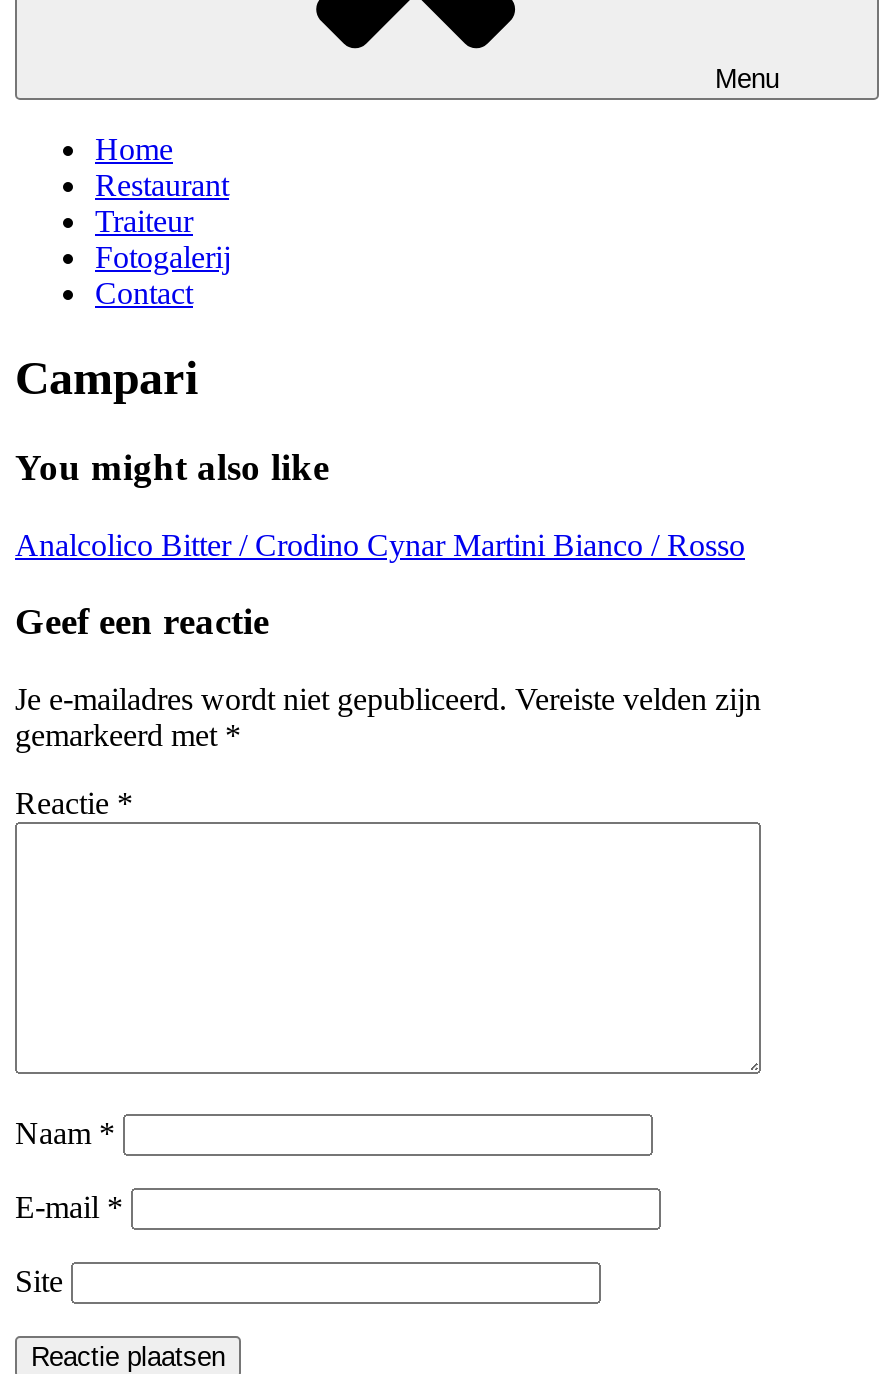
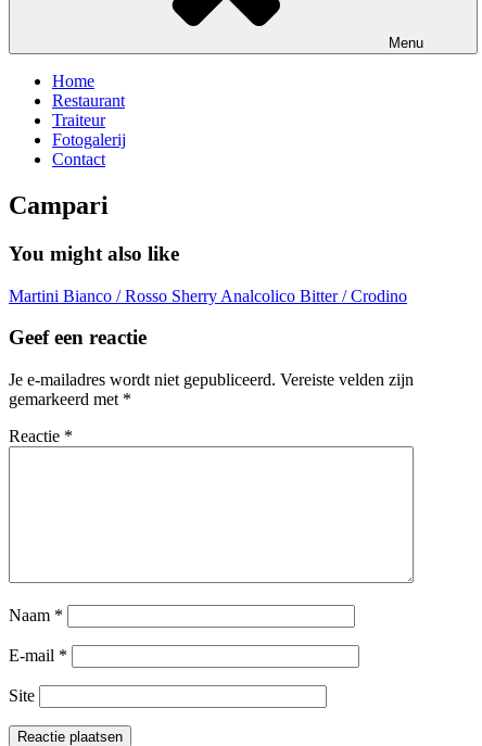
[15,527,745,561] Analcolico Bitter / Crodino Cynar Martini Bianco / Rosso -> [9,286,407,305] Martini Bianco / Rosso Sherry Analcolico Bitter / Crodino

